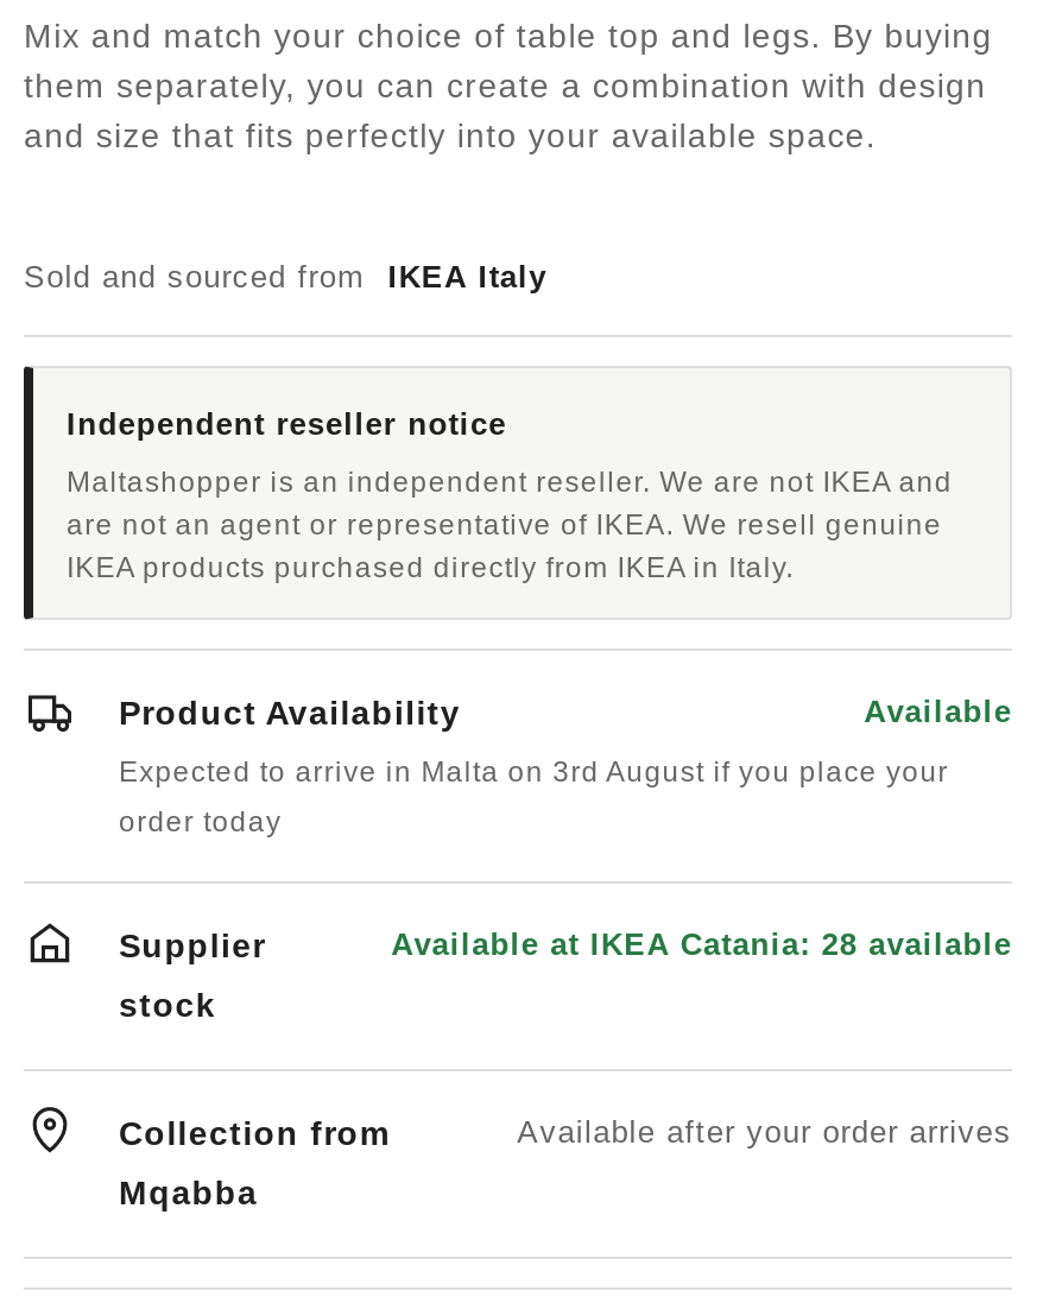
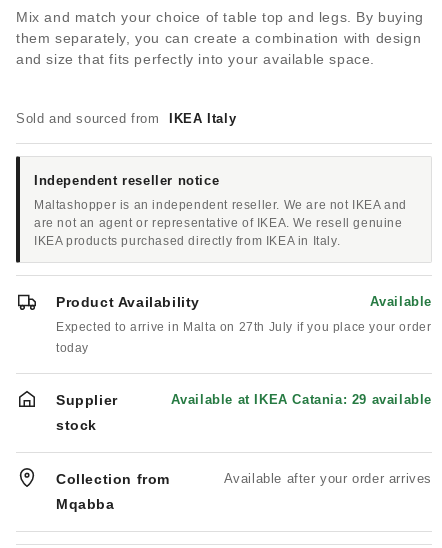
[119,756,949,790] Expected to arrive in Malta on 3rd August if you place your -> [56,320,431,334] Expected to arrive in Malta on 27th July if you place your order
[119,806,282,839] order today -> [56,341,89,355] today
[391,927,1012,963] Available at IKEA Catania: 28 available -> [171,392,432,407] Available at IKEA Catania: 29 available

